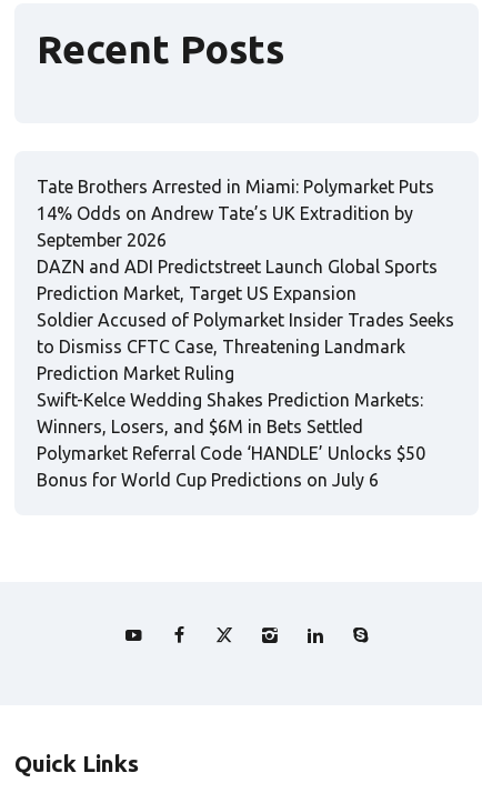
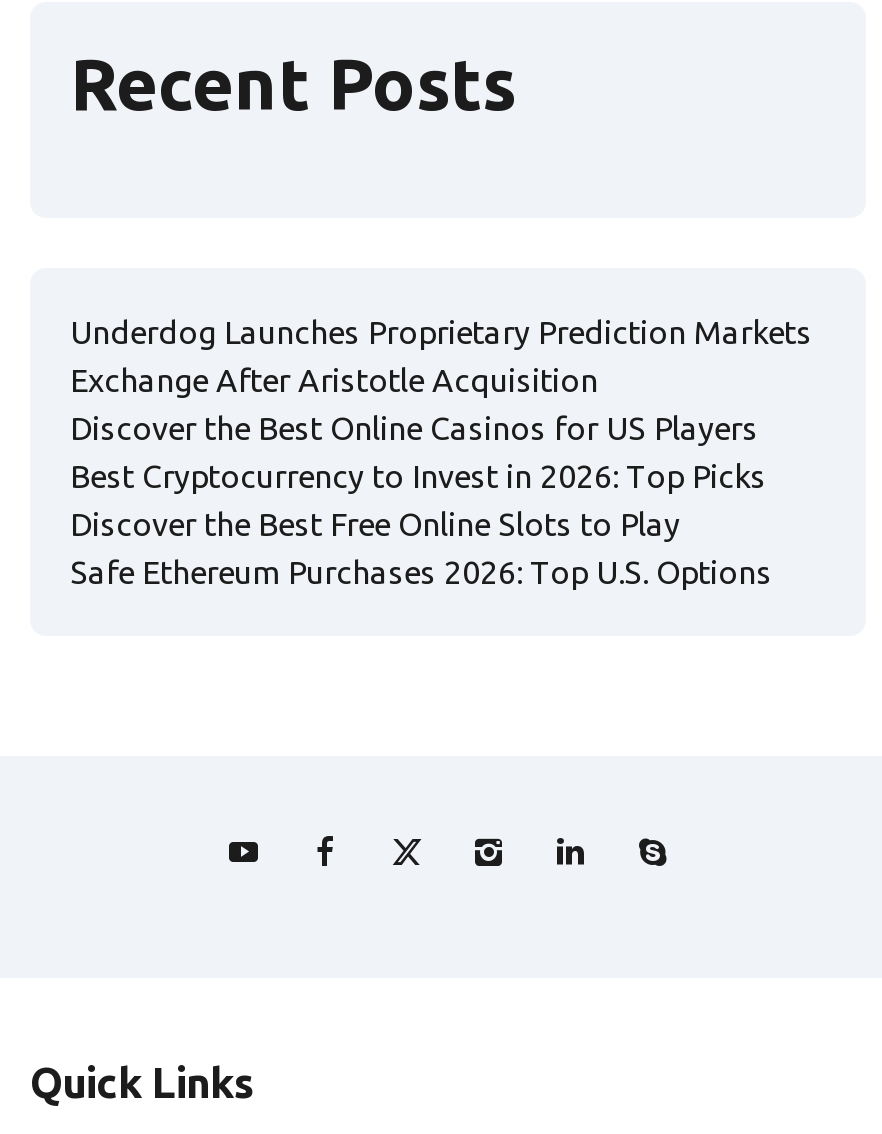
[37,177,454,490] Tate Brothers Arrested in Miami: Polymarket Puts | 14% Odds on Andrew Tate’s UK Extradition by | September 2026 | DAZN and ADI Predictstreet Launch Global Sports | Prediction Market, Target US Expansion | Soldier Accused of Polymarket Insider Trades Seeks | to Dismiss CFTC Case, Threatening Landmark | Prediction Market Ruling | Swift-Kelce Wedding Shakes Prediction Markets: | Winners, Losers, and $6M in Bets Settled | Polymarket Referral Code ‘HANDLE’ Unlocks $50 | Bonus for World Cup Predictions on July 6 -> [70,314,812,590] Underdog Launches Proprietary Prediction Markets | Exchange After Aristotle Acquisition | Discover the Best Online Casinos for US Players | Best Cryptocurrency to Invest in 2026: Top Picks | Discover the Best Free Online Slots to Play | Safe Ethereum Purchases 2026: Top U.S. Options

